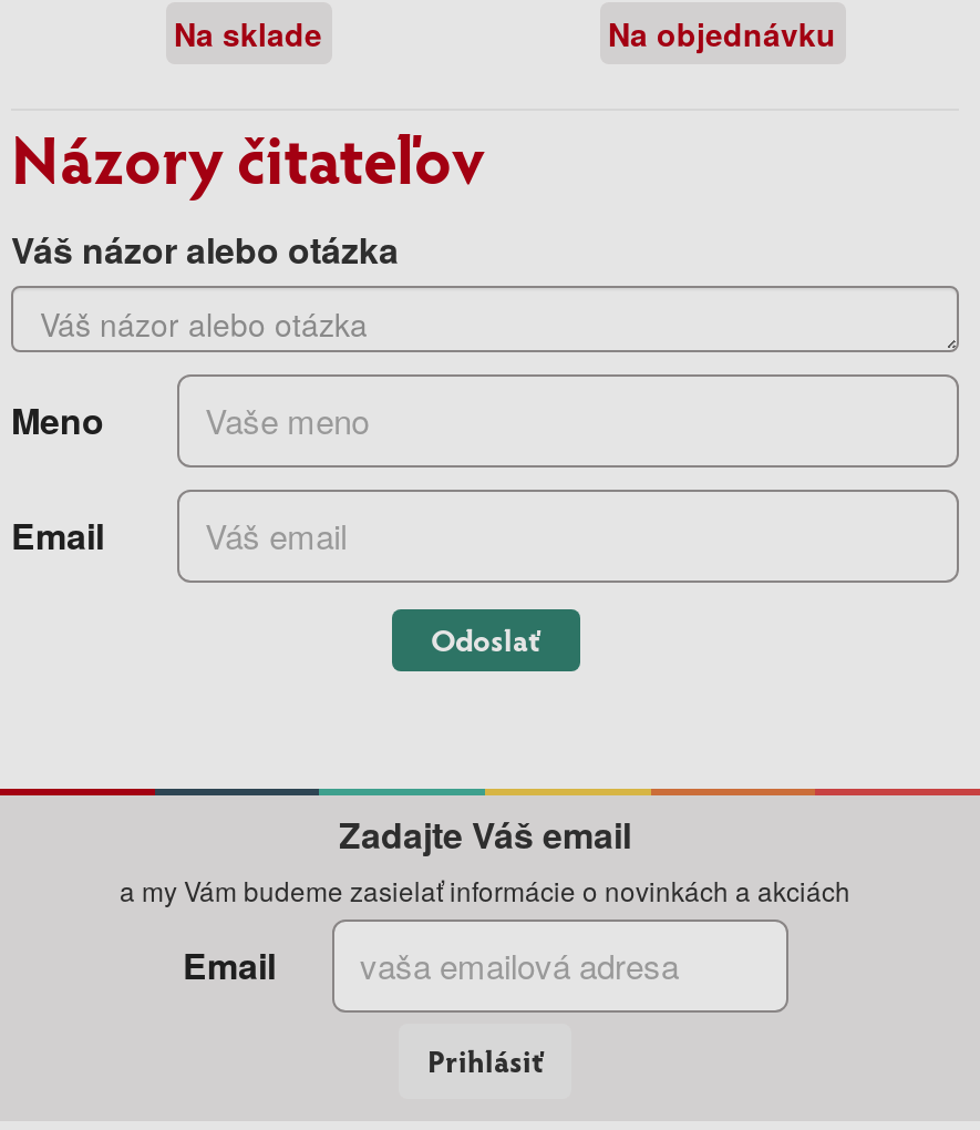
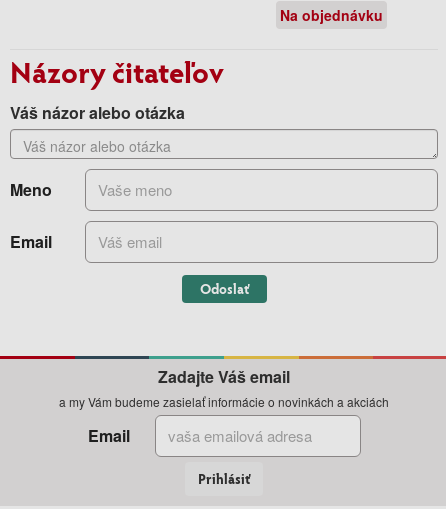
[174,10,322,54] Na sklade -> none

